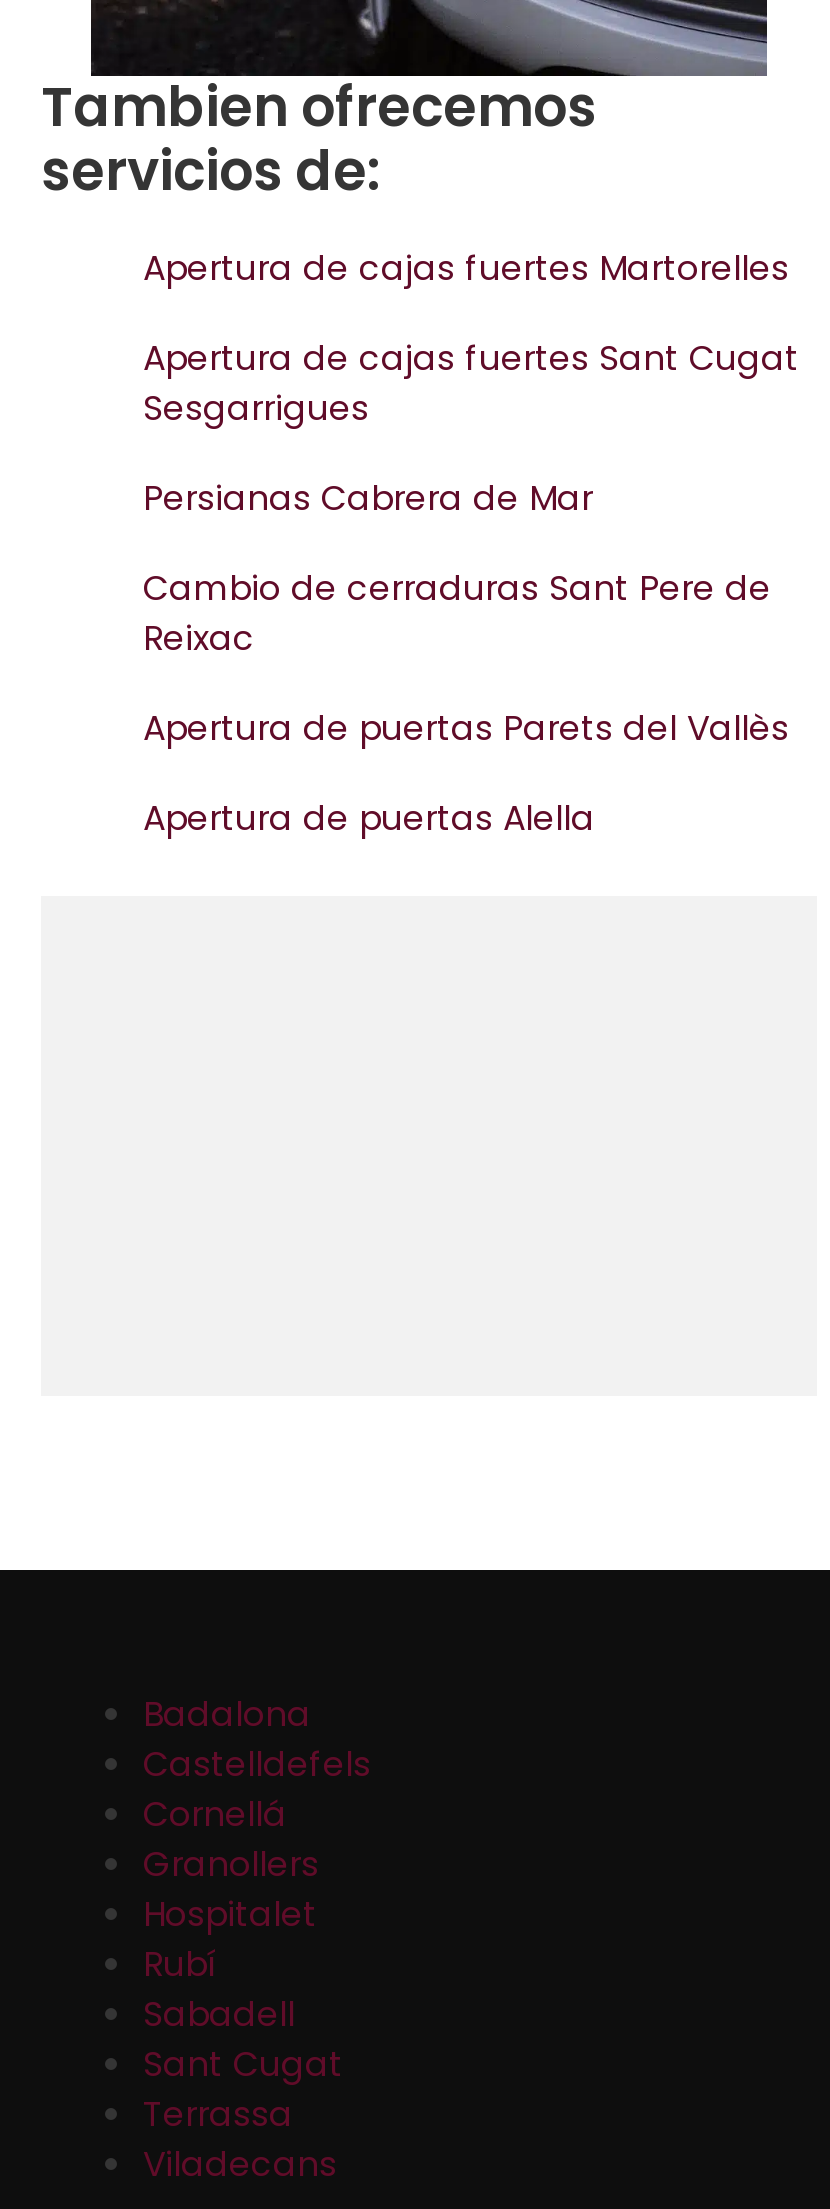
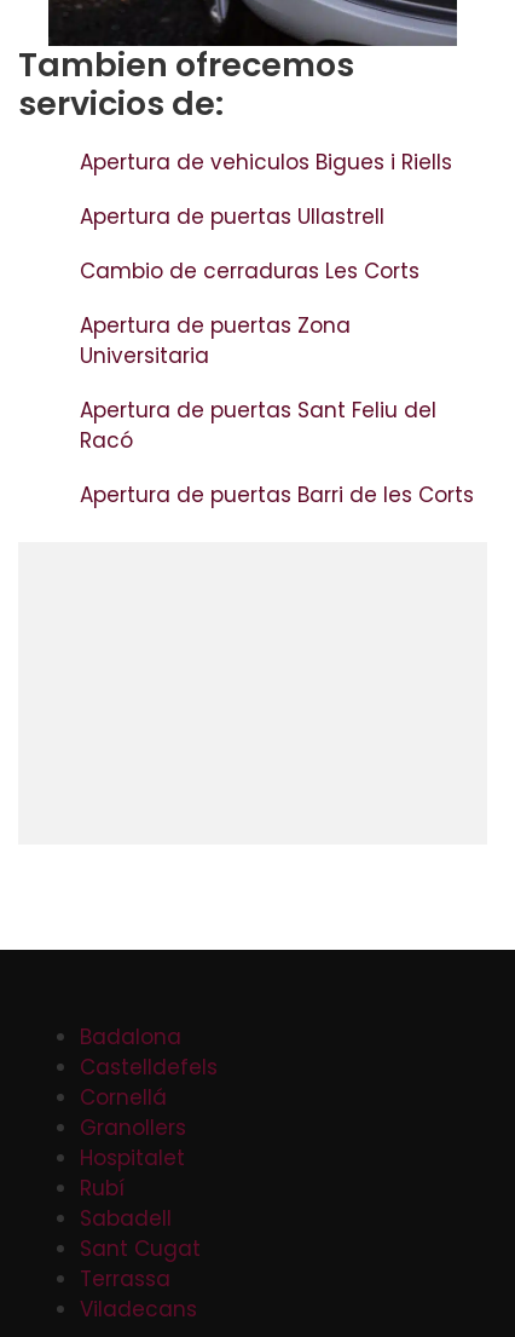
[143,244,799,292] Apertura de cajas fuertes Martorelles -> [80,148,458,177] Apertura de vehiculos Bigues i Riells
[143,334,799,432] Apertura de cajas fuertes Sant Cugat | Sesgarrigues -> [80,202,390,231] Apertura de puertas Ullastrell
[143,474,603,522] Persianas Cabrera de Mar -> [80,257,426,286] Cambio de cerraduras Les Corts
[143,564,771,662] Cambio de cerraduras Sant Pere de | Reixac -> [80,311,351,370] Apertura de puertas Zona | Universitaria
[143,704,799,752] Apertura de puertas Parets del Vallès -> [80,396,436,455] Apertura de puertas Sant Feliu del | Racó
[143,794,605,842] Apertura de puertas Alella -> [80,480,480,509] Apertura de puertas Barri de les Corts

